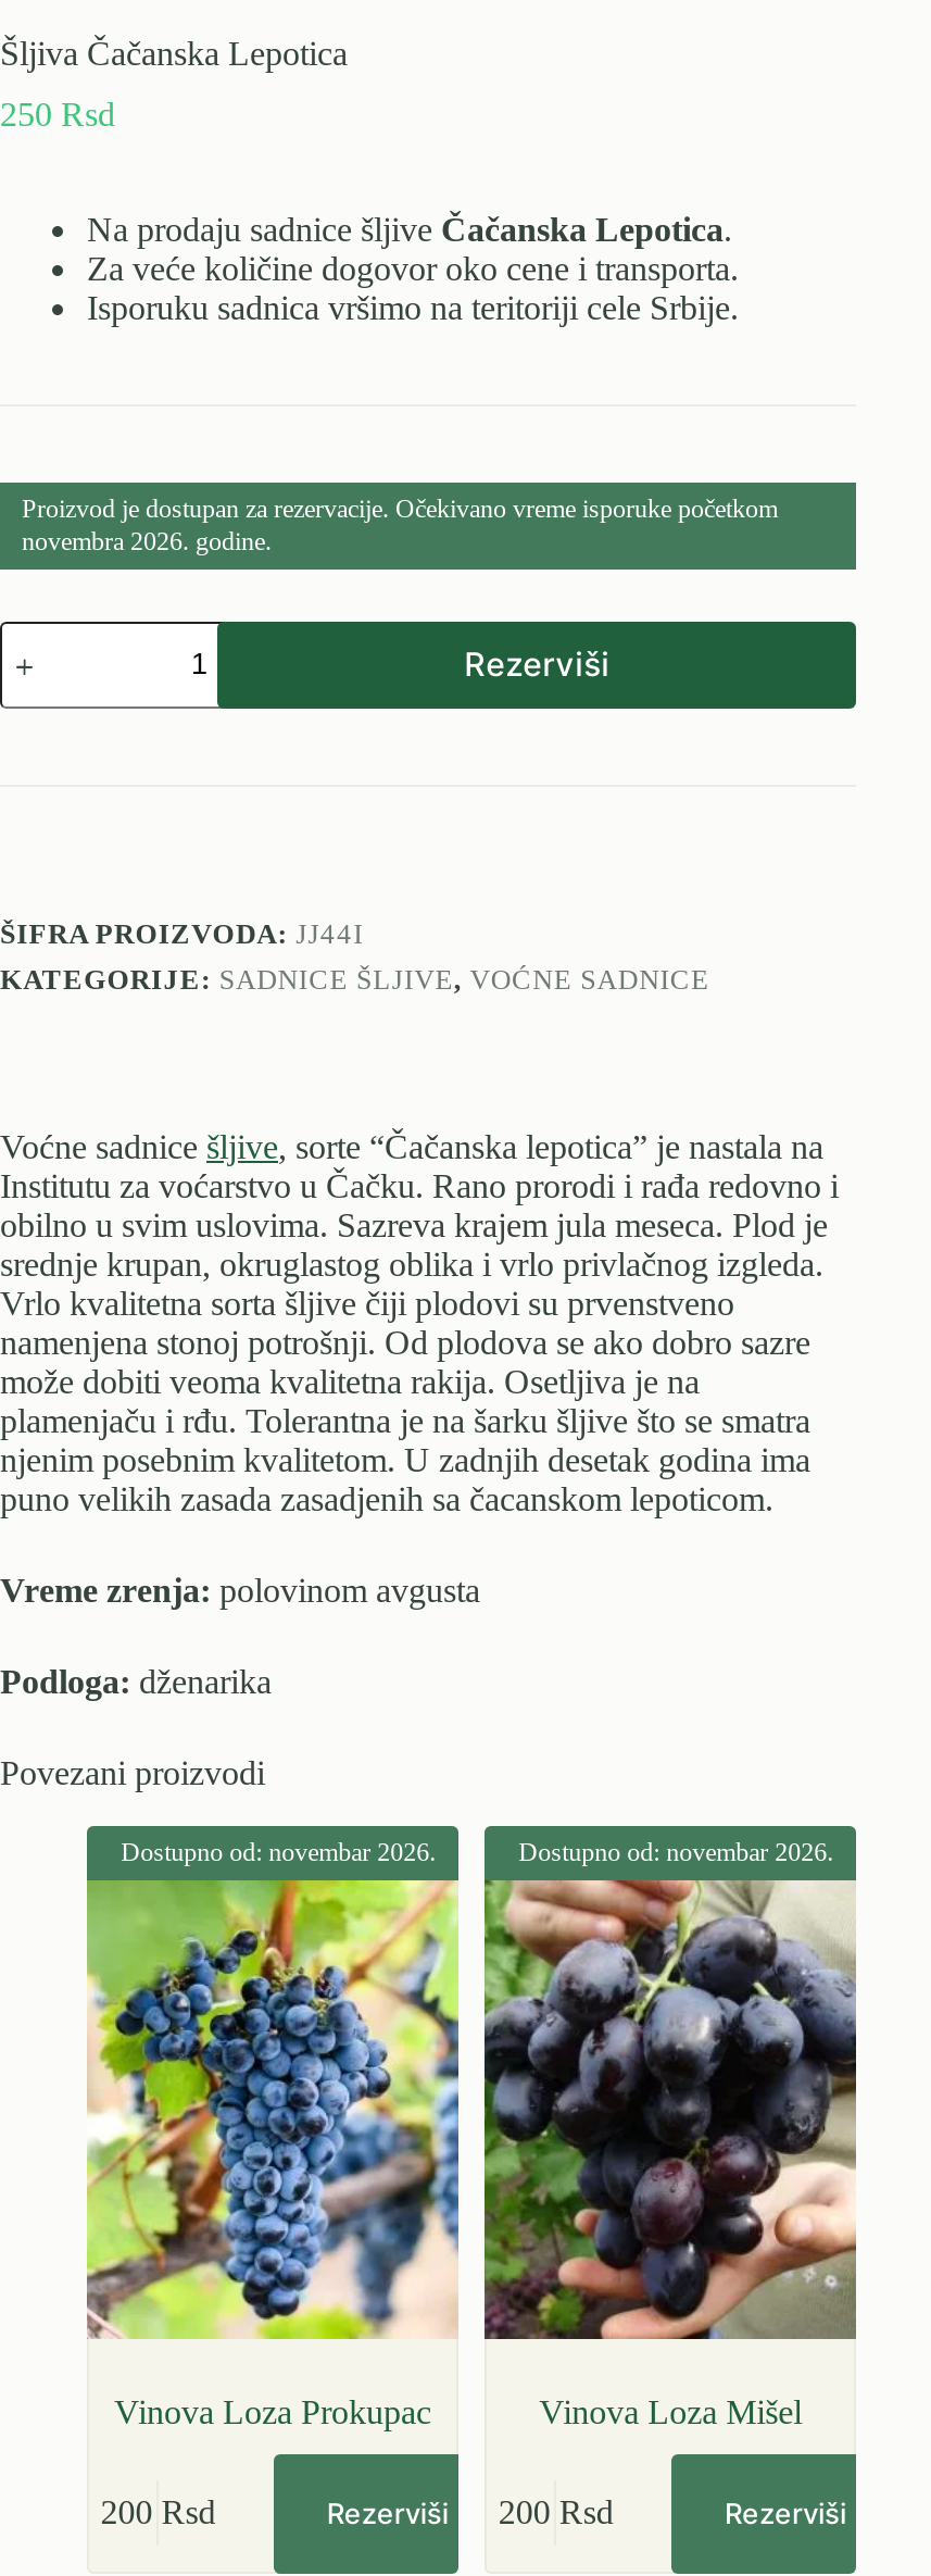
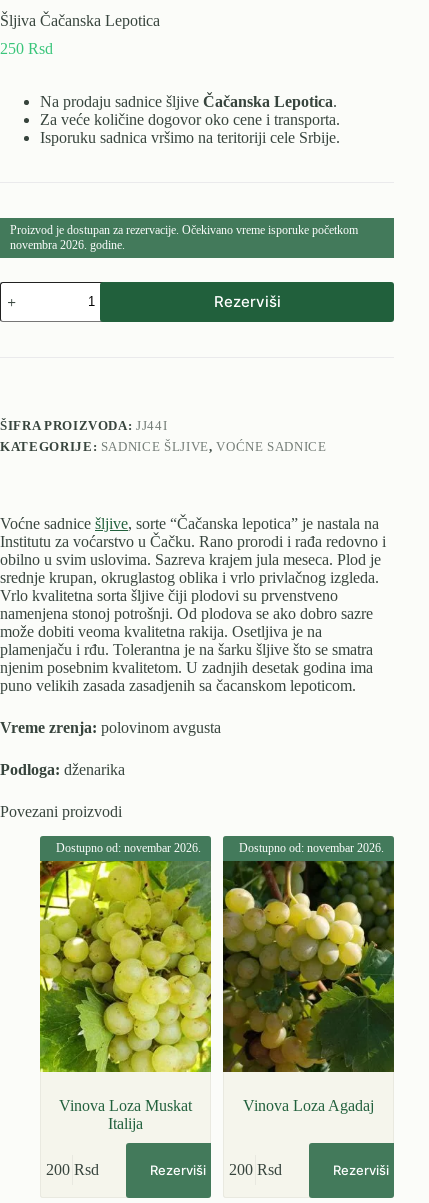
[85,1878,461,2430] [image] | Vinova Loza Prokupac -> [39,861,212,1132] [image] | Vinova Loza Muskat | Italija
[482,1878,858,2430] [image] | Vinova Loza Mišel -> [222,860,395,1114] [image] | Vinova Loza Agadaj

